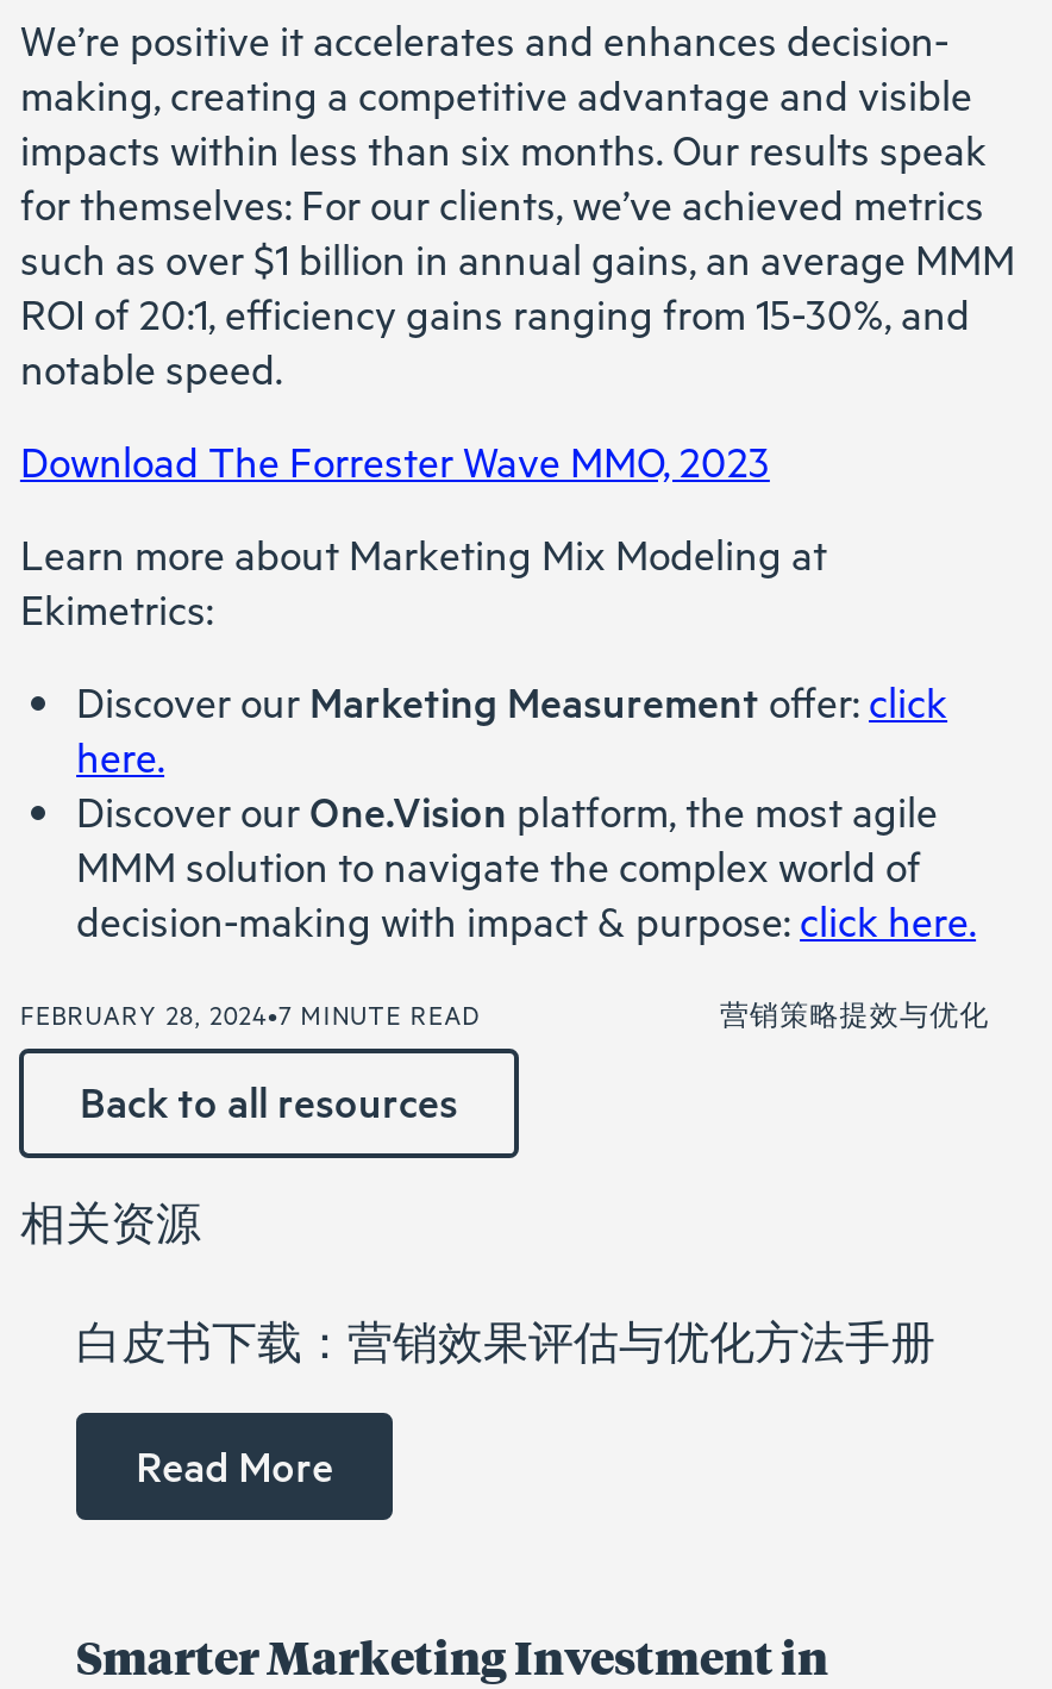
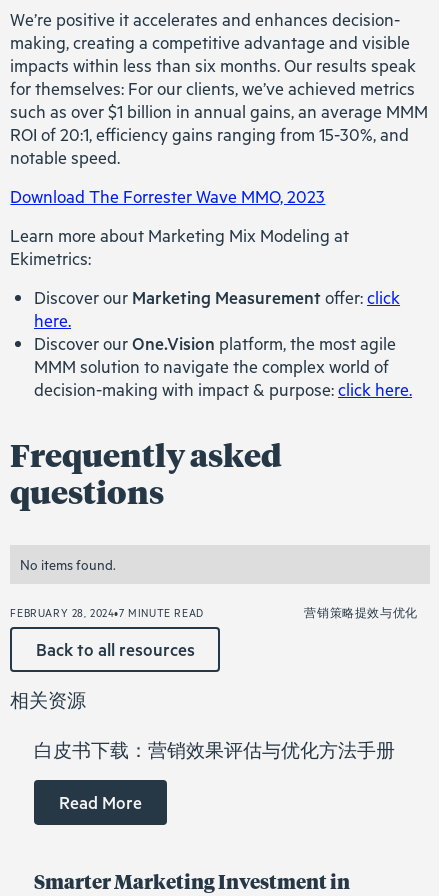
none -> [10,442,282,574] Frequently asked | questions | No items found.

